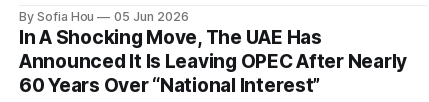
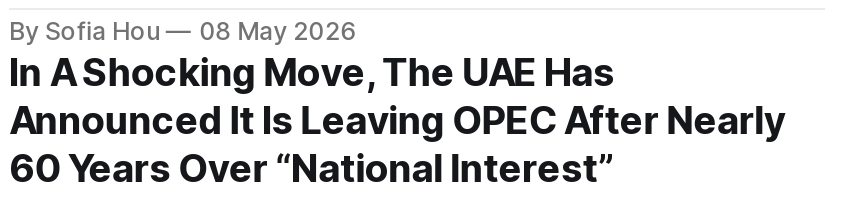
[19,9,189,24] By Sofia Hou 05 Jun 2026 -> [9,15,357,45] By Sofia Hou 08 May 2026

